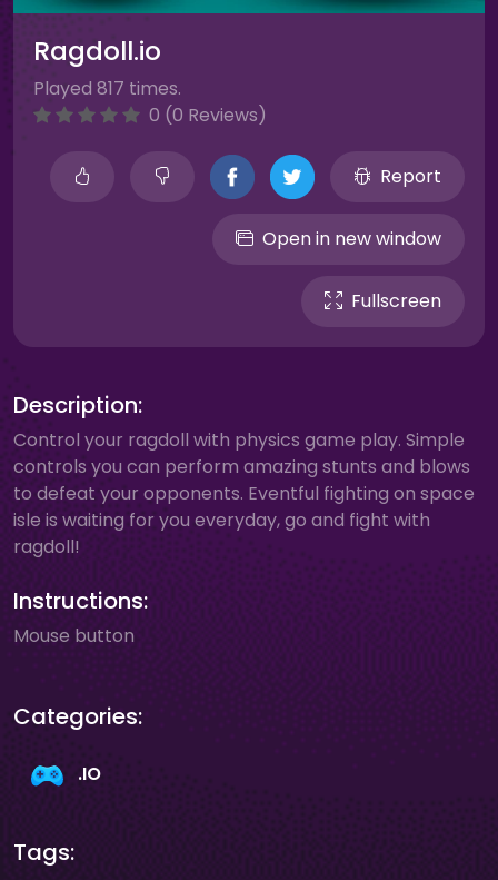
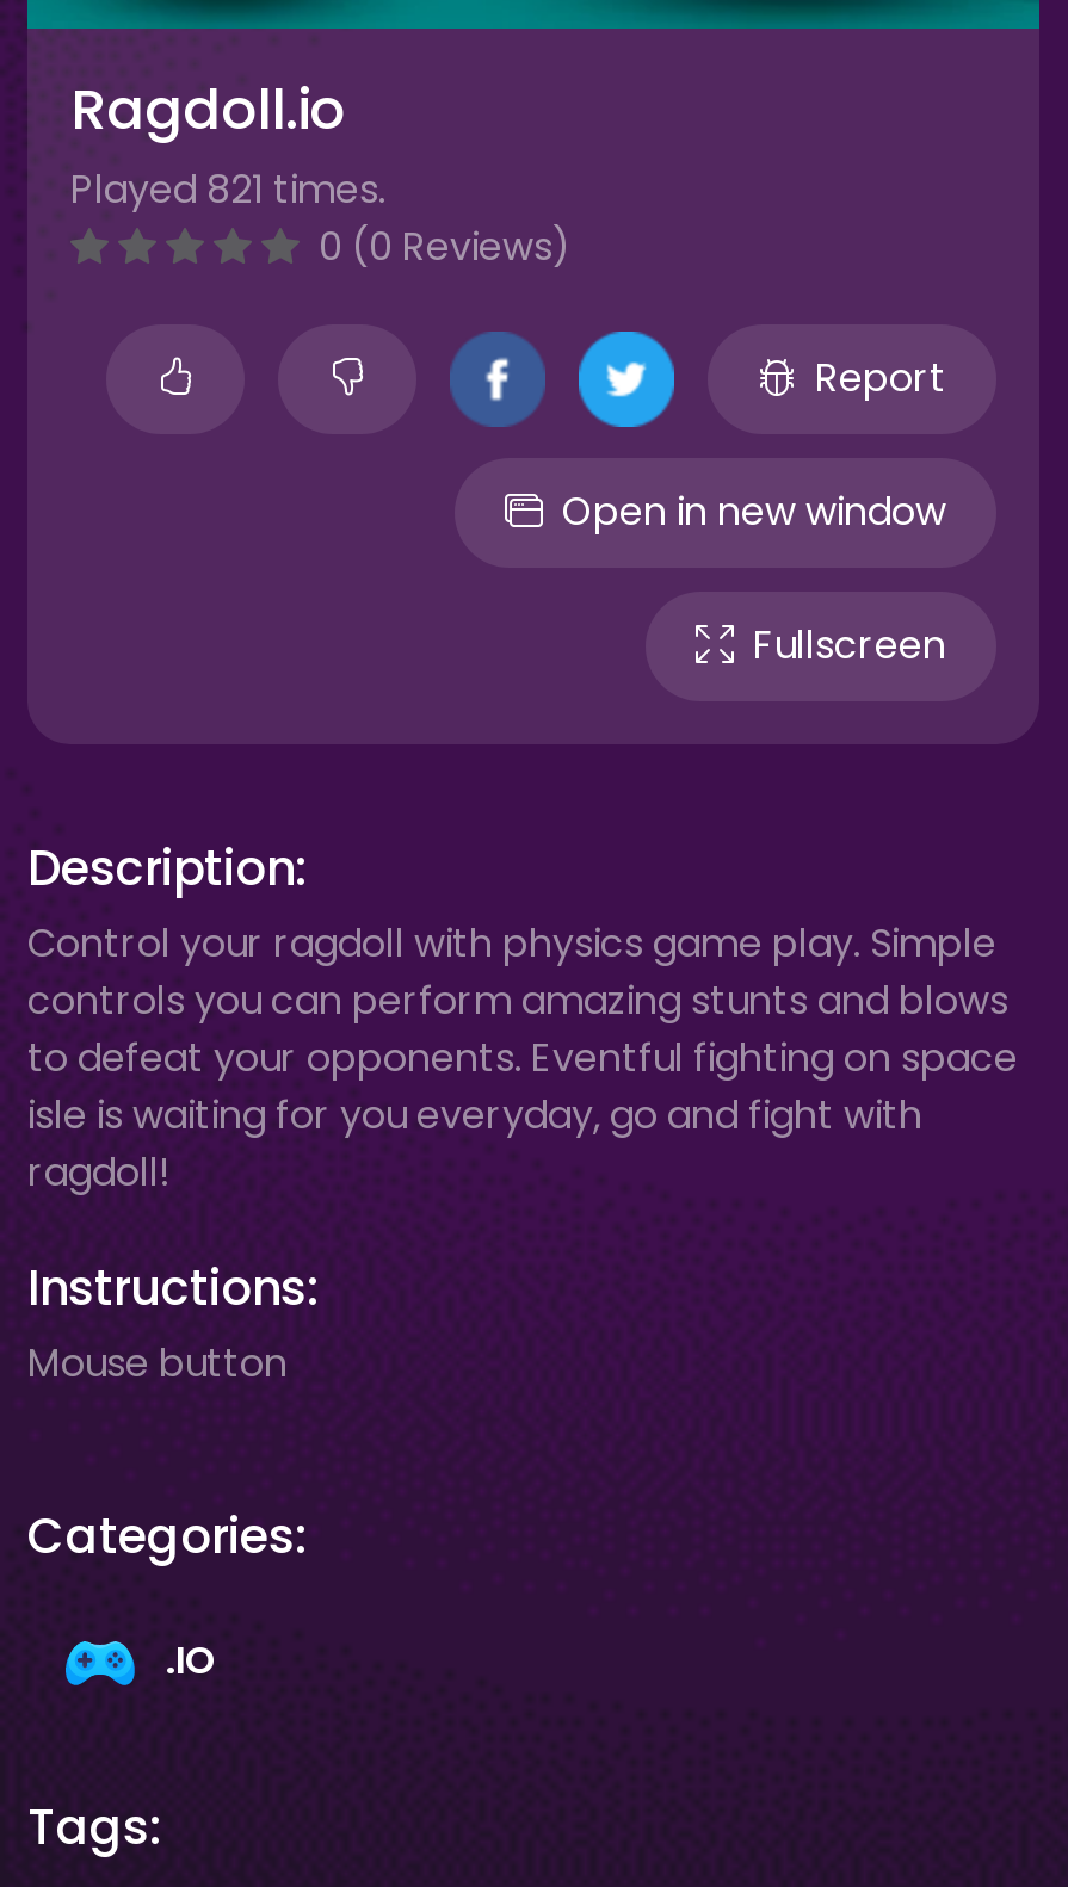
[33,76,181,101] Played 817 times. -> [70,162,385,217] Played 821 times.

